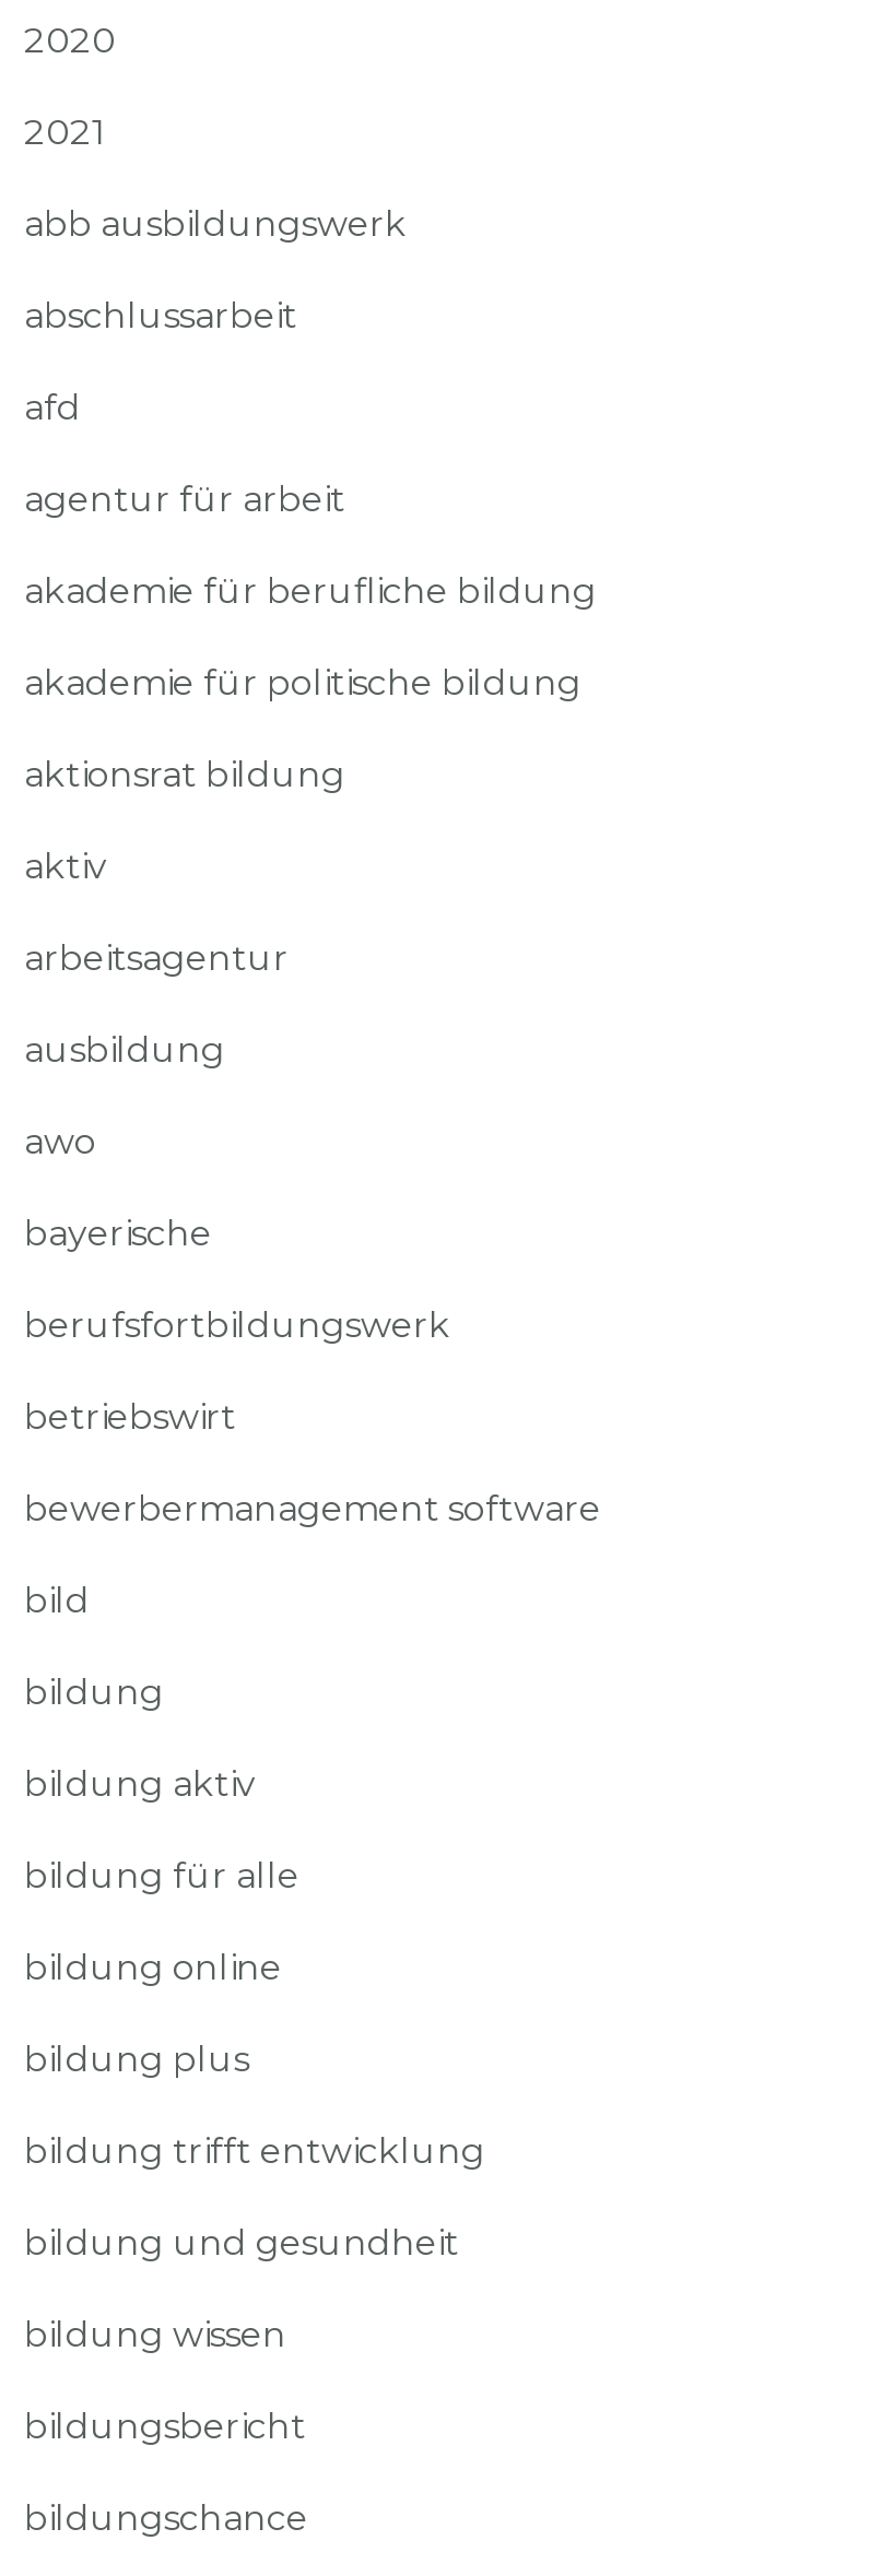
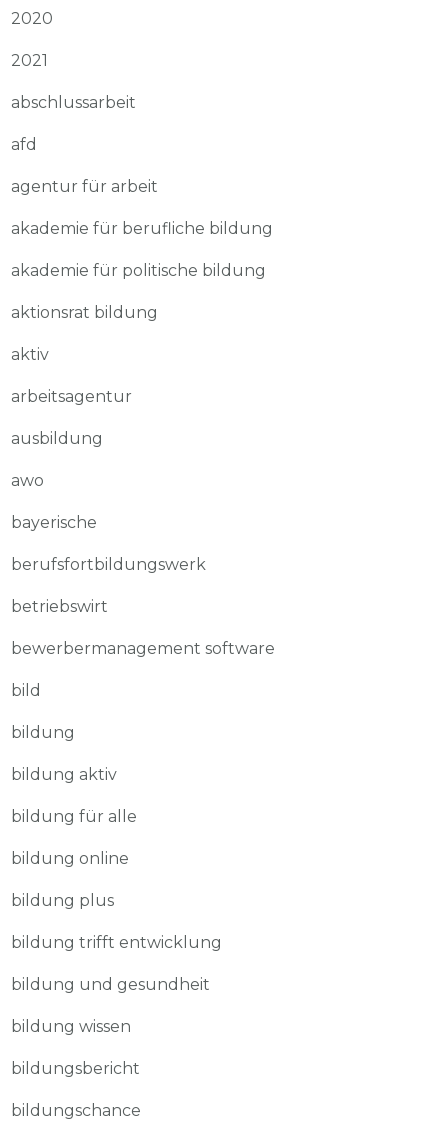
[24,203,406,244] abb ausbildungswerk -> none

